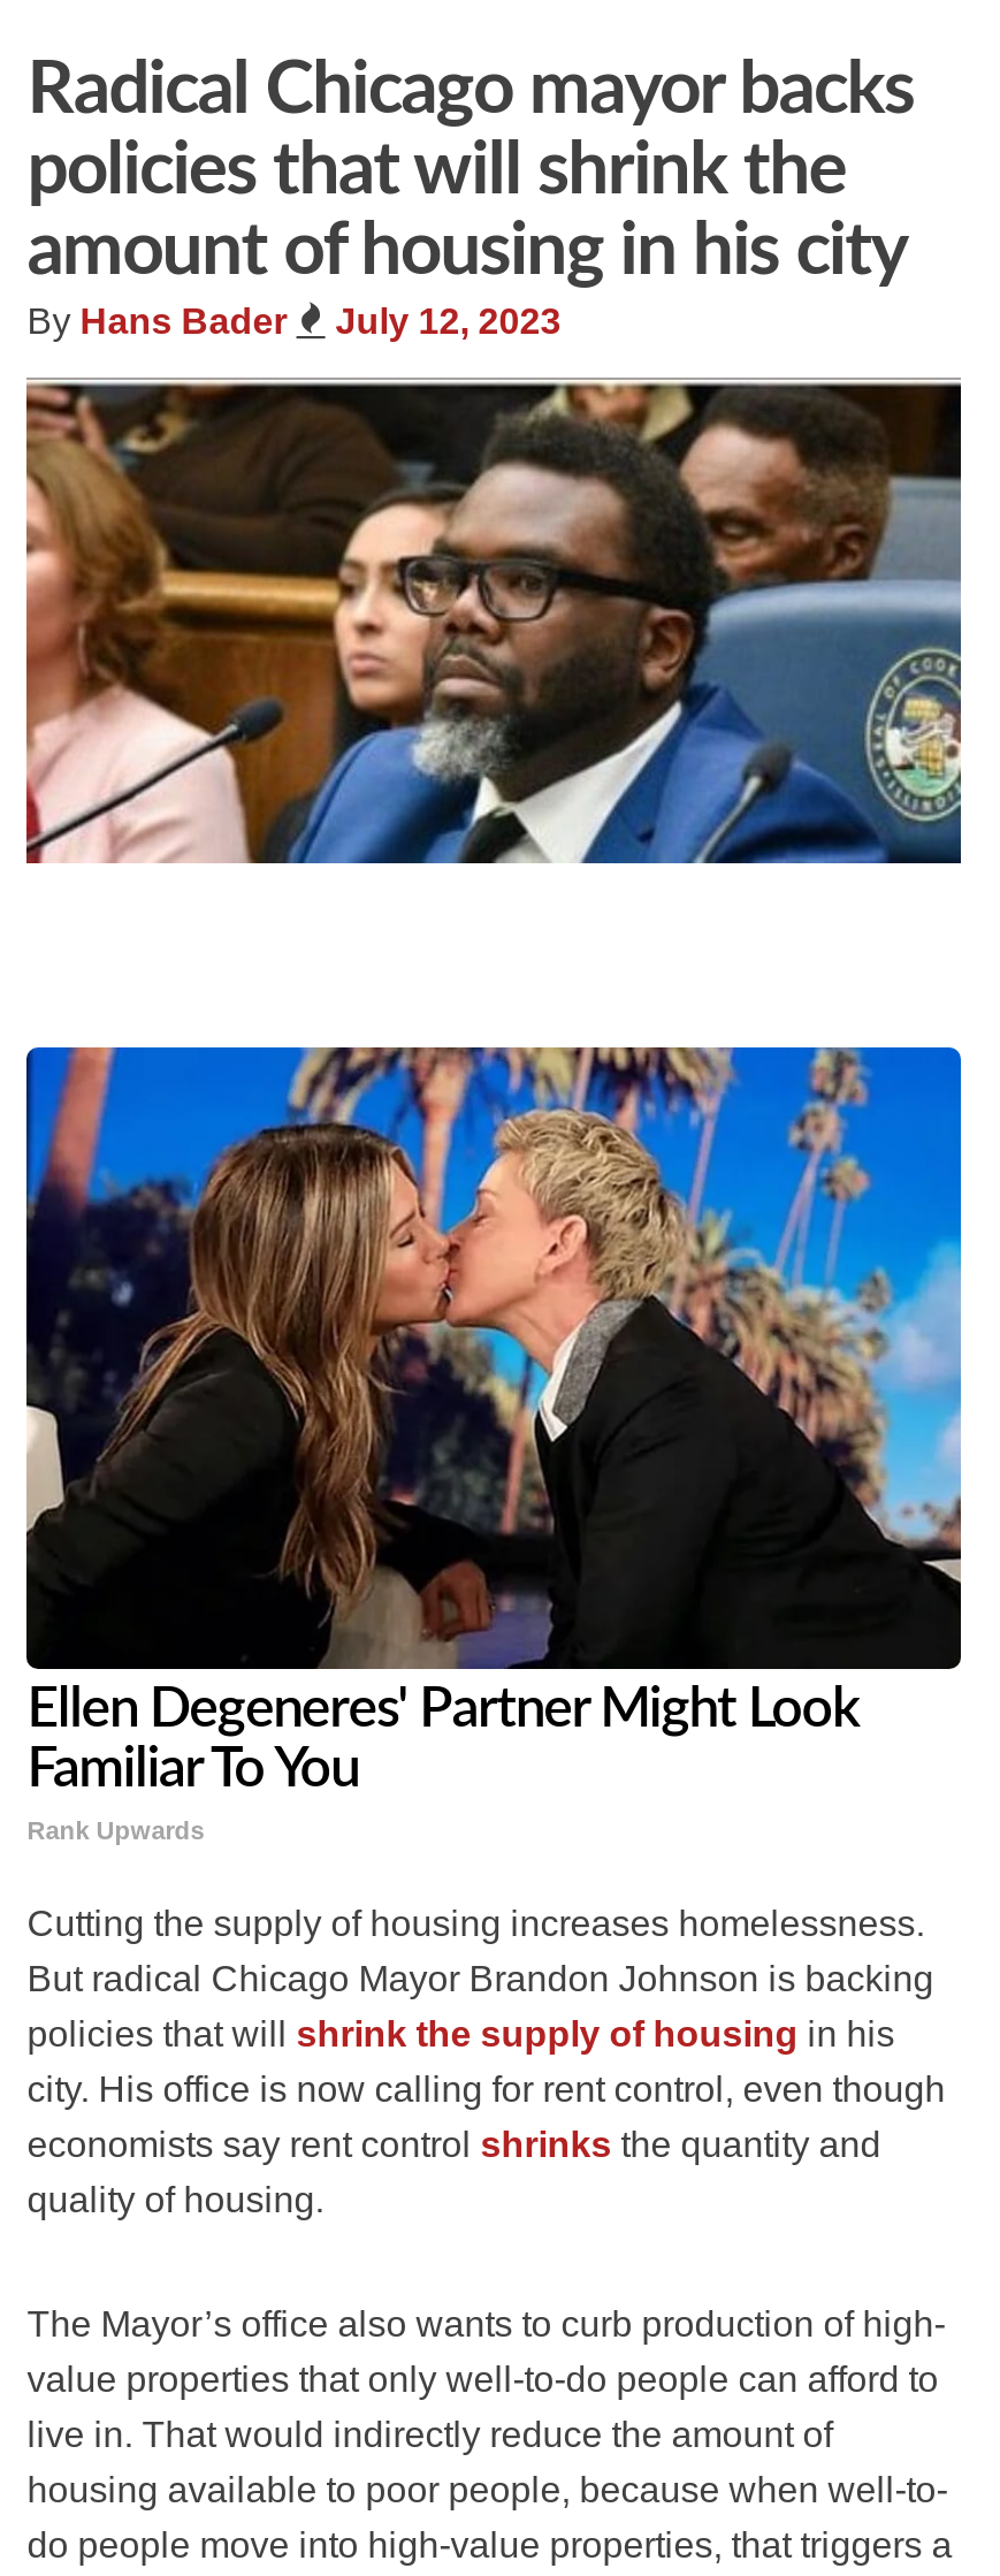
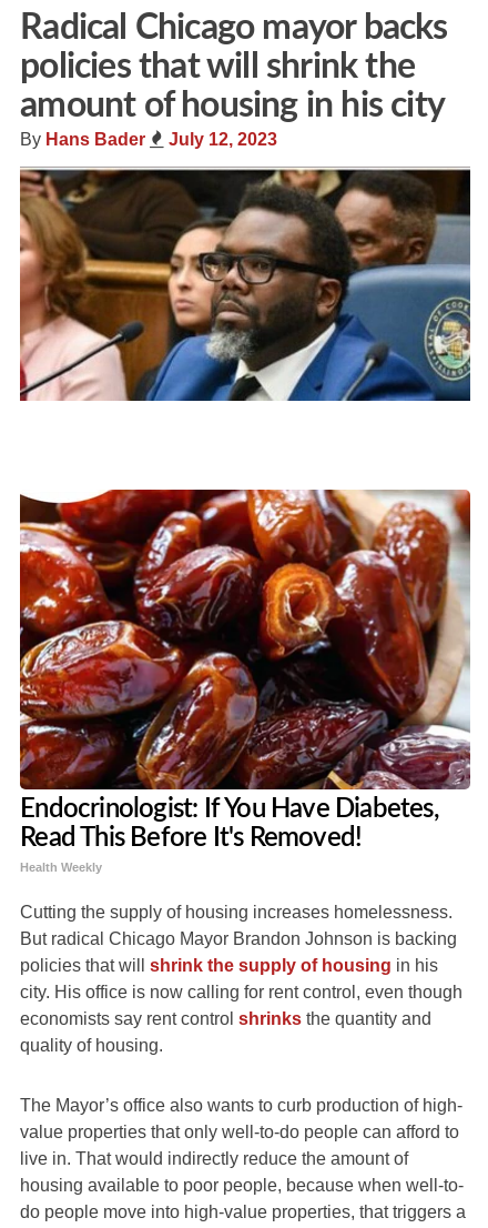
[24,1045,963,1844] [image] | Ellen Degeneres' Partner Might Look | Familiar To You | Rank Upwards -> [19,489,471,874] [image] | Endocrinologist: If You Have Diabetes, | Read This Before It's Removed! | Health Weekly

